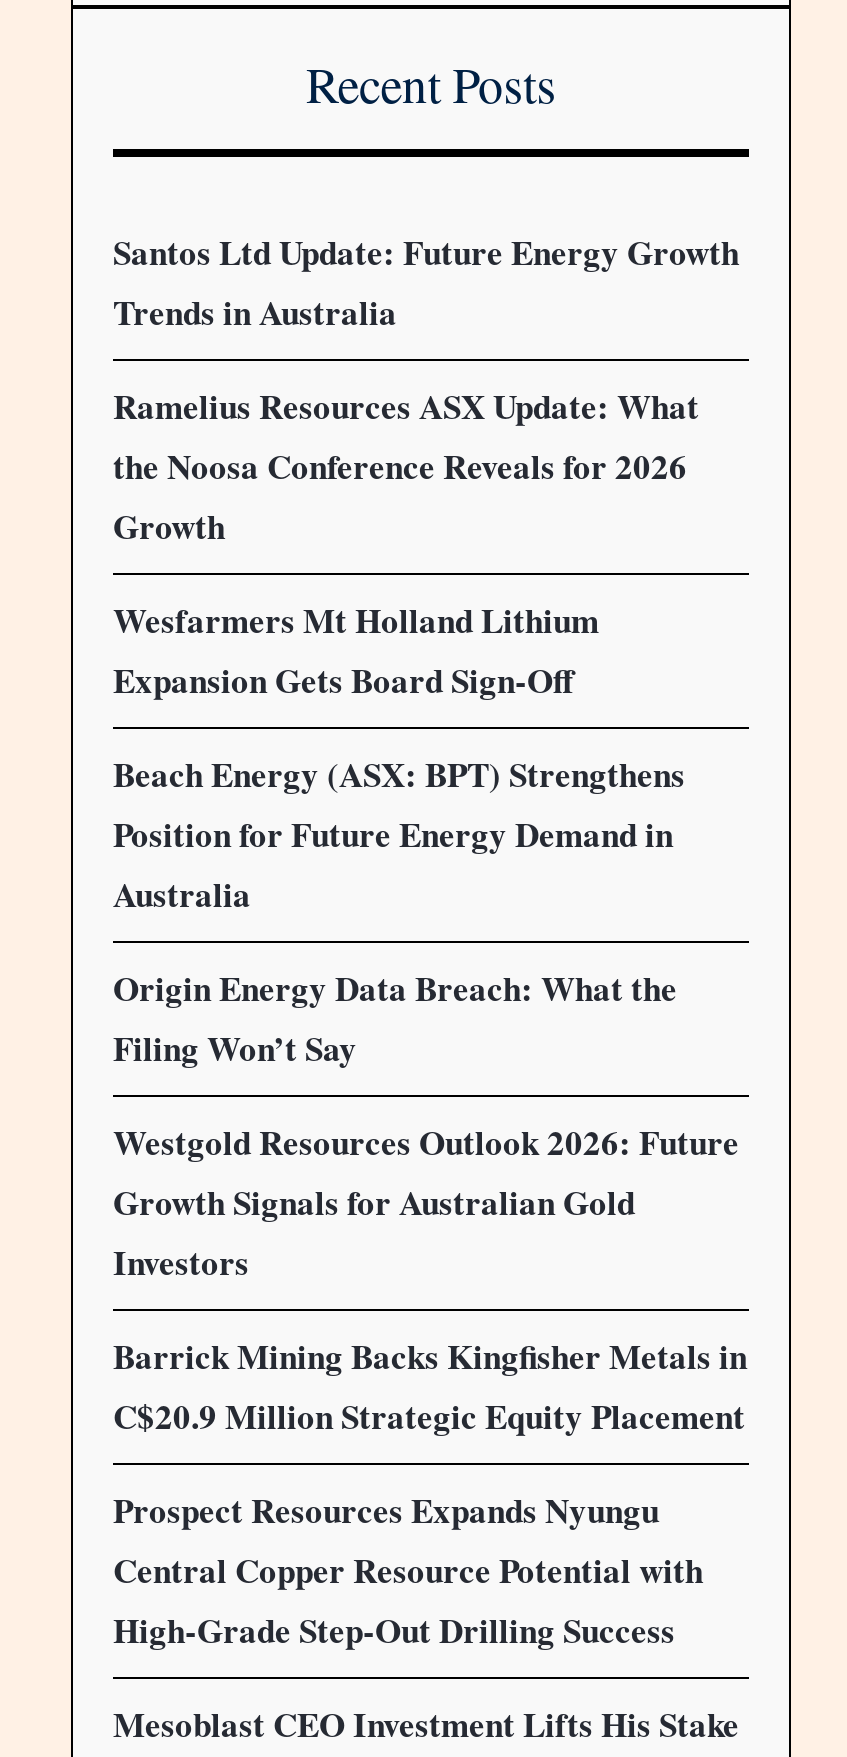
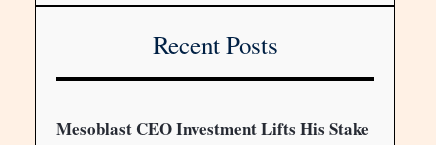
[113,227,747,1655] Santos Ltd Update: Future Energy Growth | Trends in Australia | Ramelius Resources ASX Update: What | the Noosa Conference Reveals for 2026 | Growth | Wesfarmers Mt Holland Lithium | Expansion Gets Board Sign-Off | Beach Energy (ASX: BPT) Strengthens | Position for Future Energy Demand in | Australia | Origin Energy Data Breach: What the | Filing Won’t Say | Westgold Resources Outlook 2026: Future | Growth Signals for Australian Gold | Investors | Barrick Mining Backs Kingfisher Metals in | C$20.9 Million Strategic Equity Placement | Prospect Resources Expands Nyungu | Central Copper Resource Potential with | High-Grade Step-Out Drilling Success -> none

